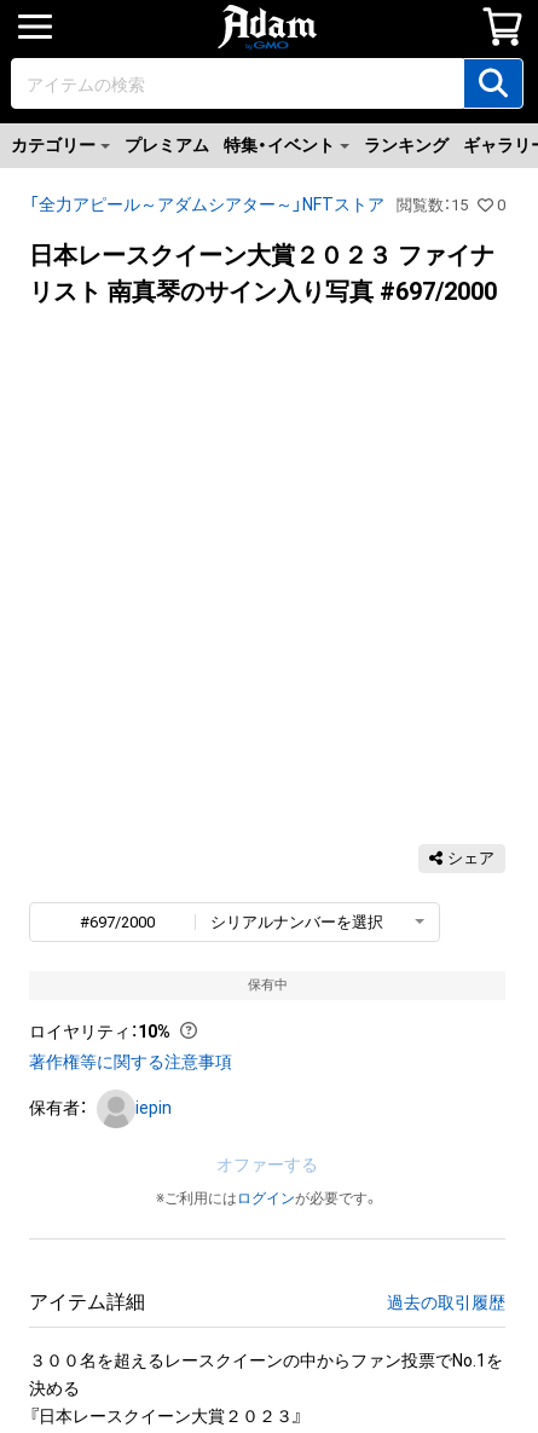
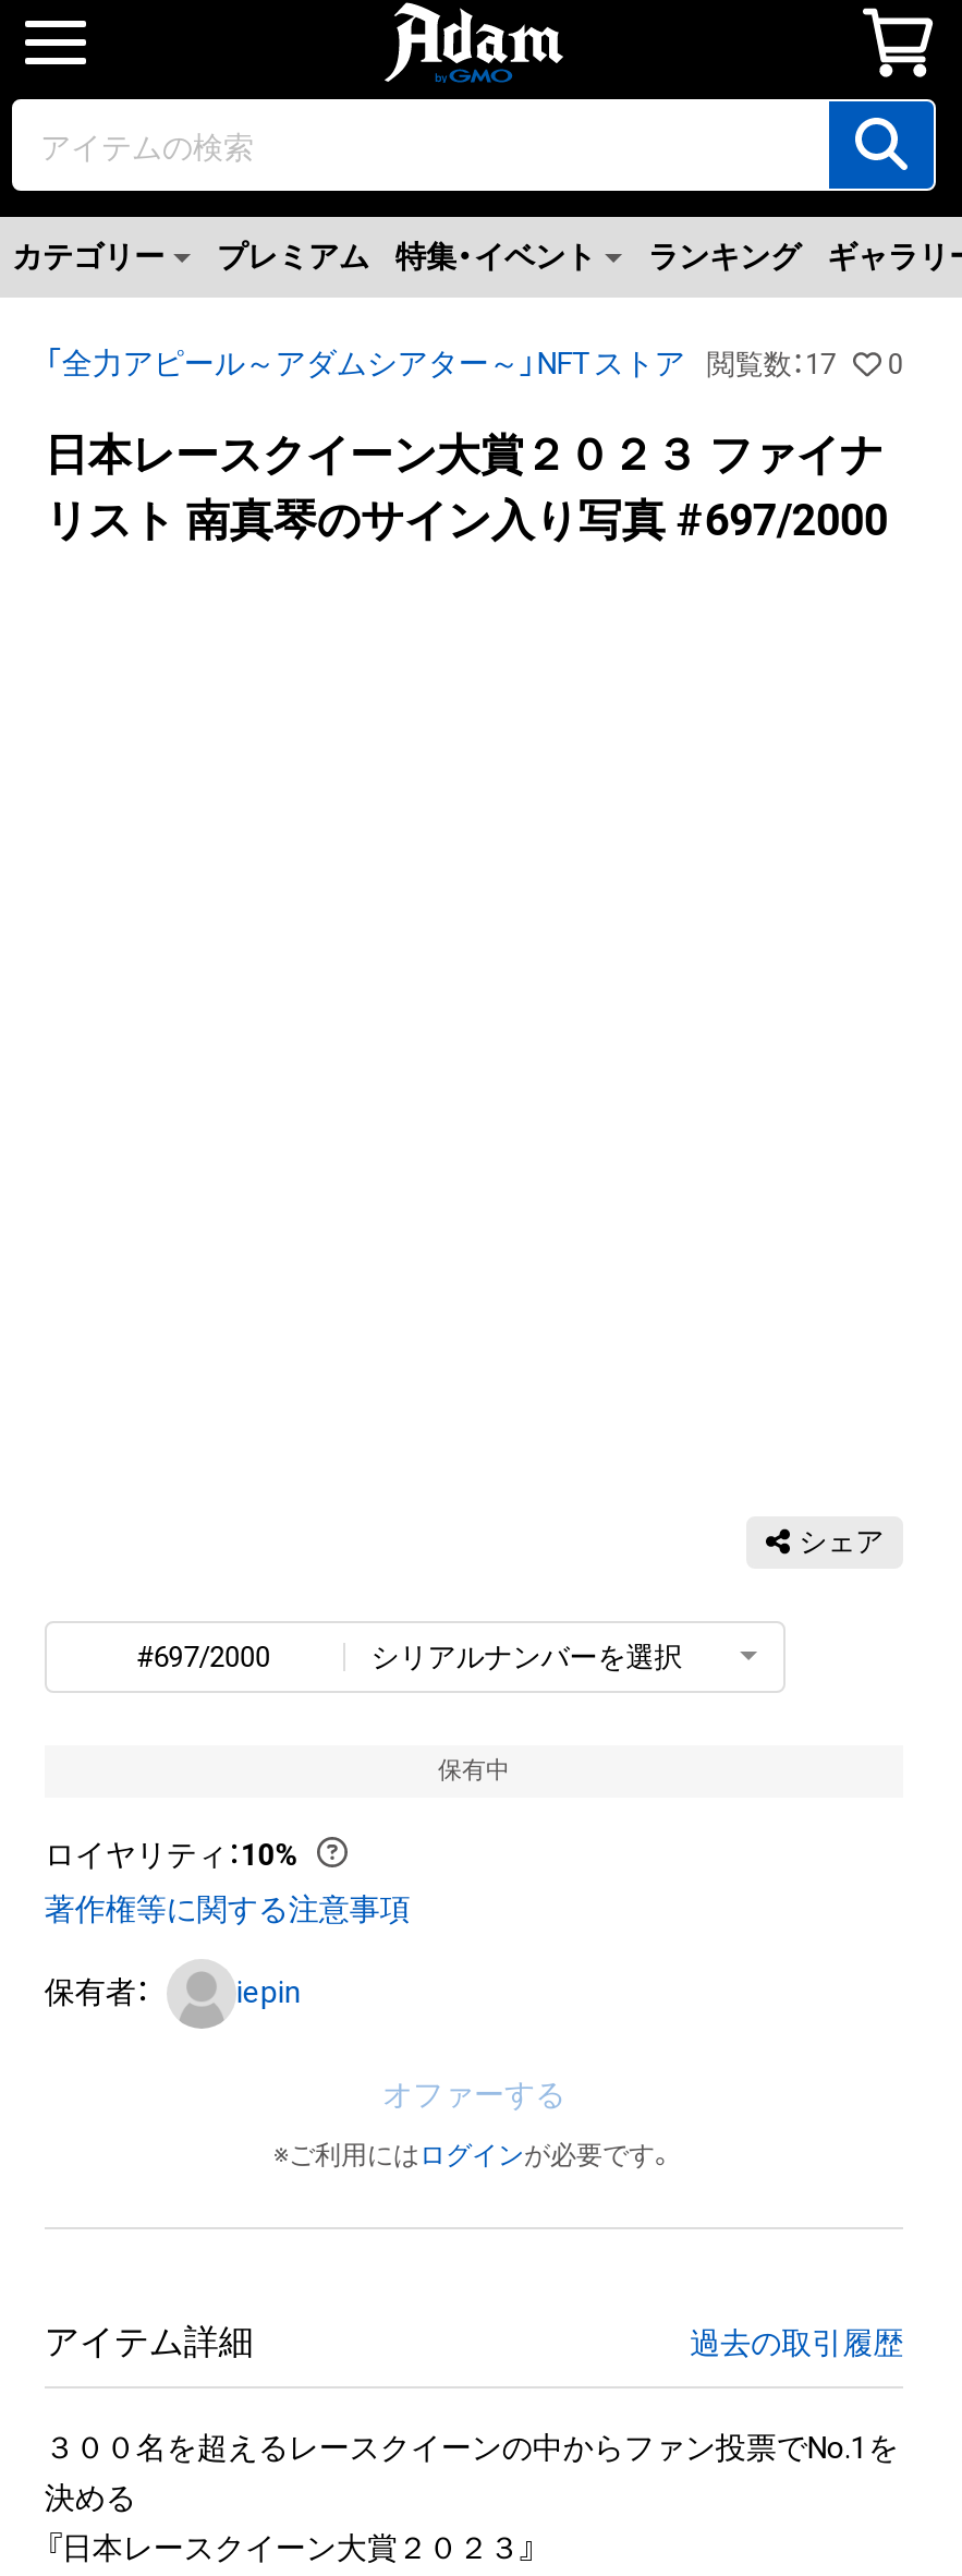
[29,195,505,214] 「全力アピール～アダムシアター～」NFTストア 閲覧数：15 0 -> [44,346,903,380] 「全力アピール～アダムシアター～」NFTストア 閲覧数：17 0

